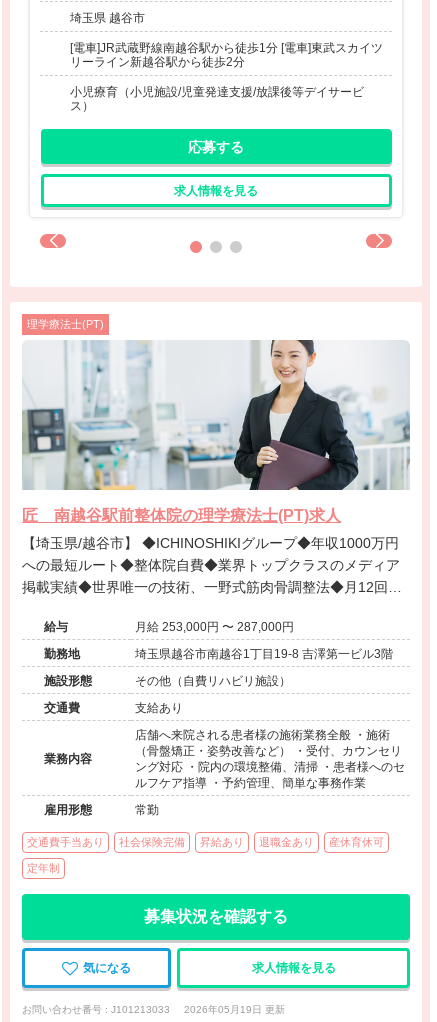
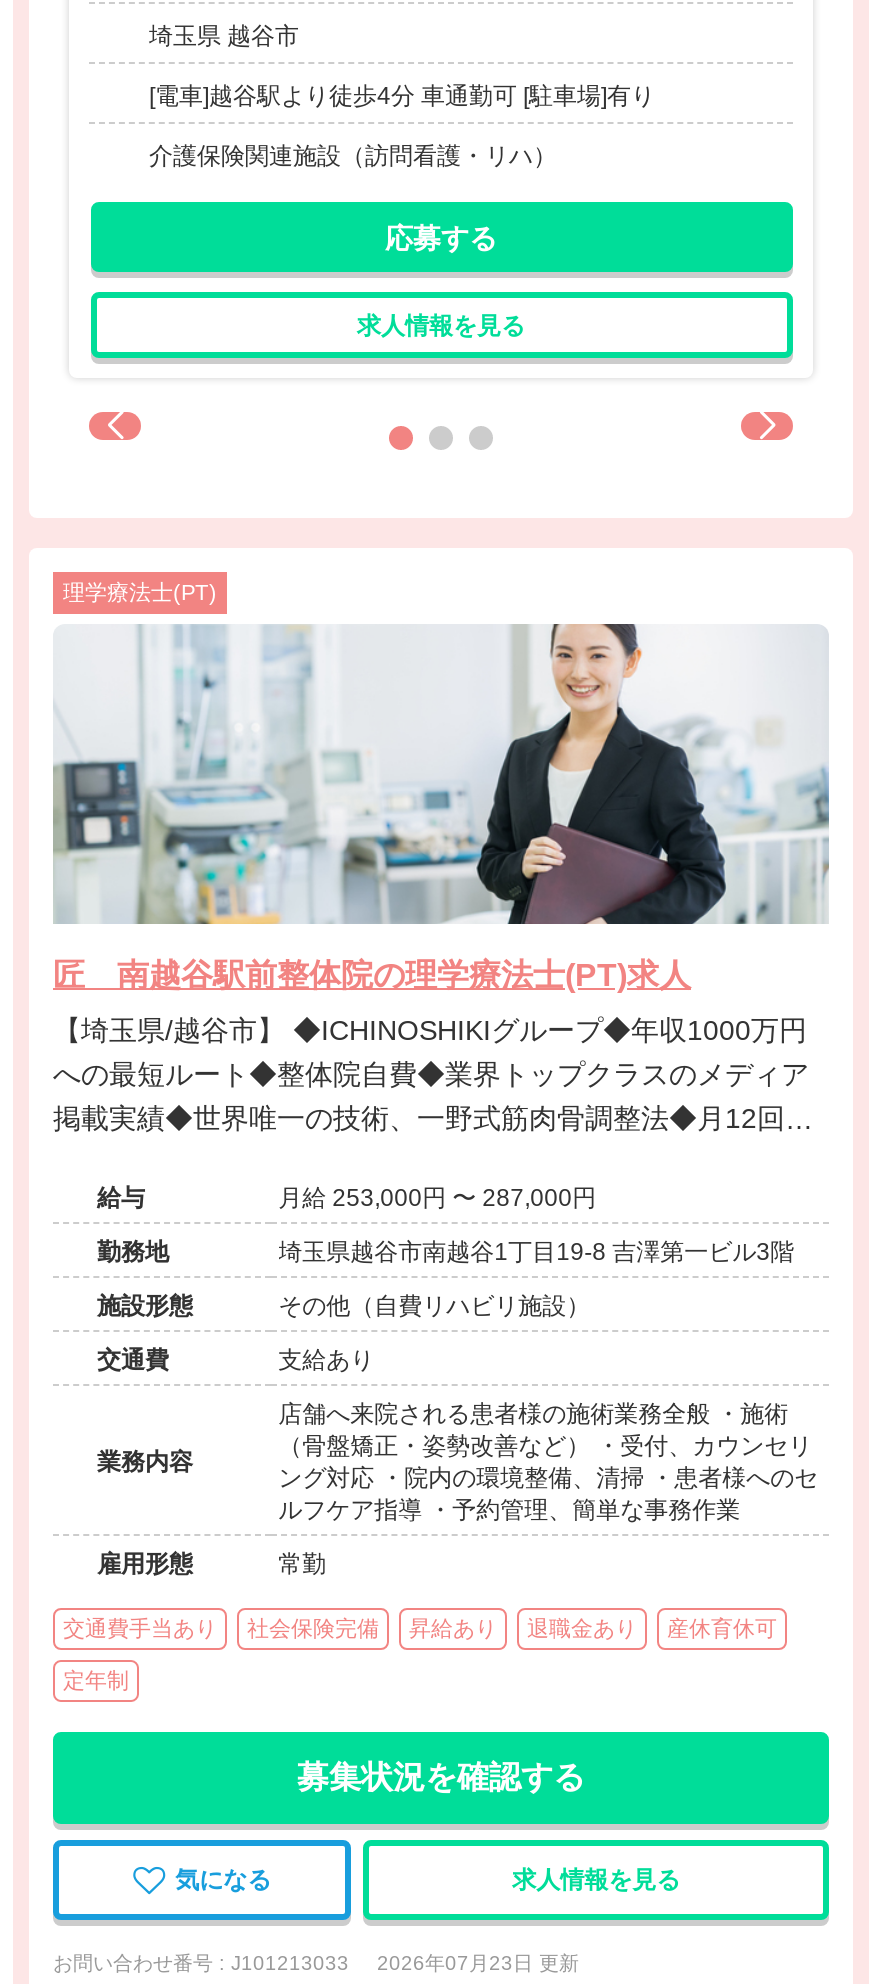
[70,41,383,69] [電車]JR武蔵野線南越谷駅から徒歩1分 [電車]東武スカイツ | リーライン新越谷駅から徒歩2分 -> [149,83,655,111] [電車]越谷駅より徒歩4分 車通勤可 [駐車場]有り
[70,85,364,113] 小児療育（小児施設/児童発達支援/放課後等デイサービ | ス） -> [149,143,557,171] 介護保険関連施設（訪問看護・リハ）
[22,1004,285,1015] お問い合わせ番号 : J101213033 2026年05月19日 更新 -> [53,1953,579,1975] お問い合わせ番号 : J101213033 2026年07月23日 更新

